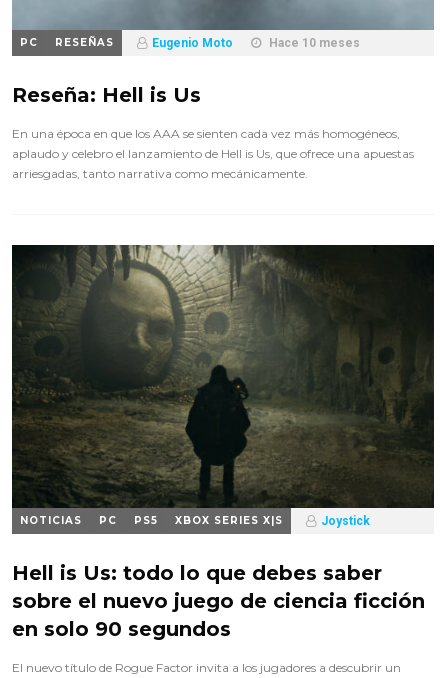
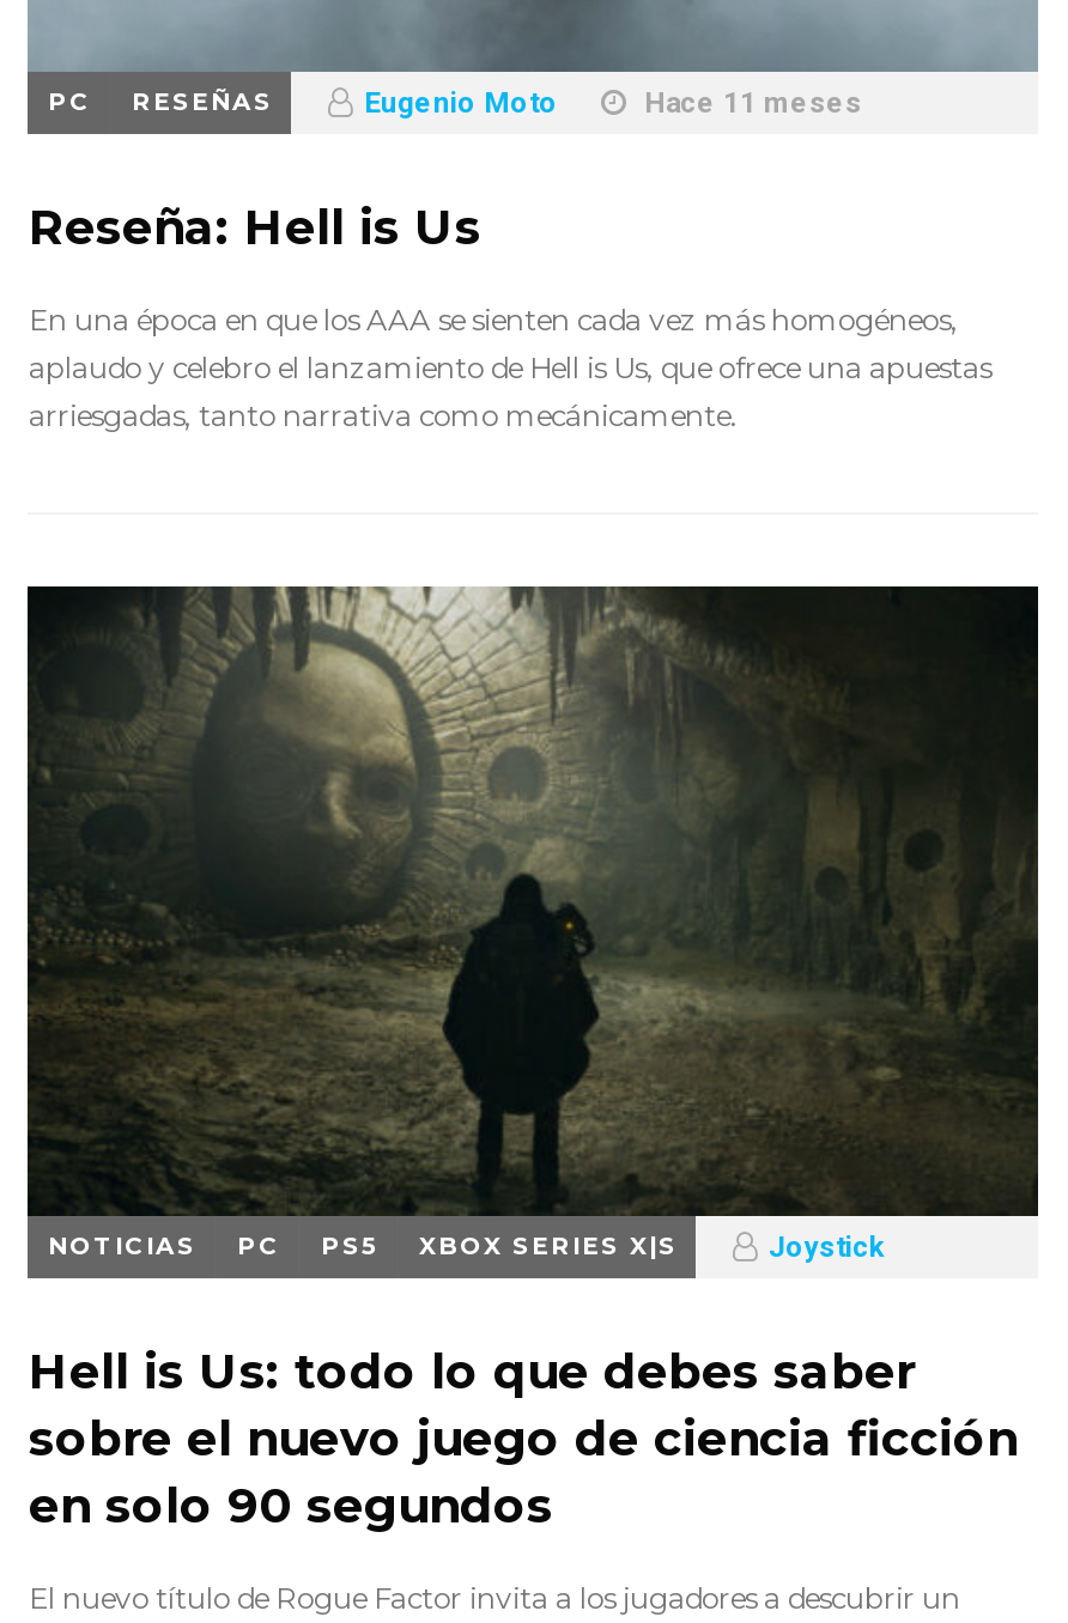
[266,36,360,50] Hace 10 meses -> [637,87,862,120] Hace 11 meses

